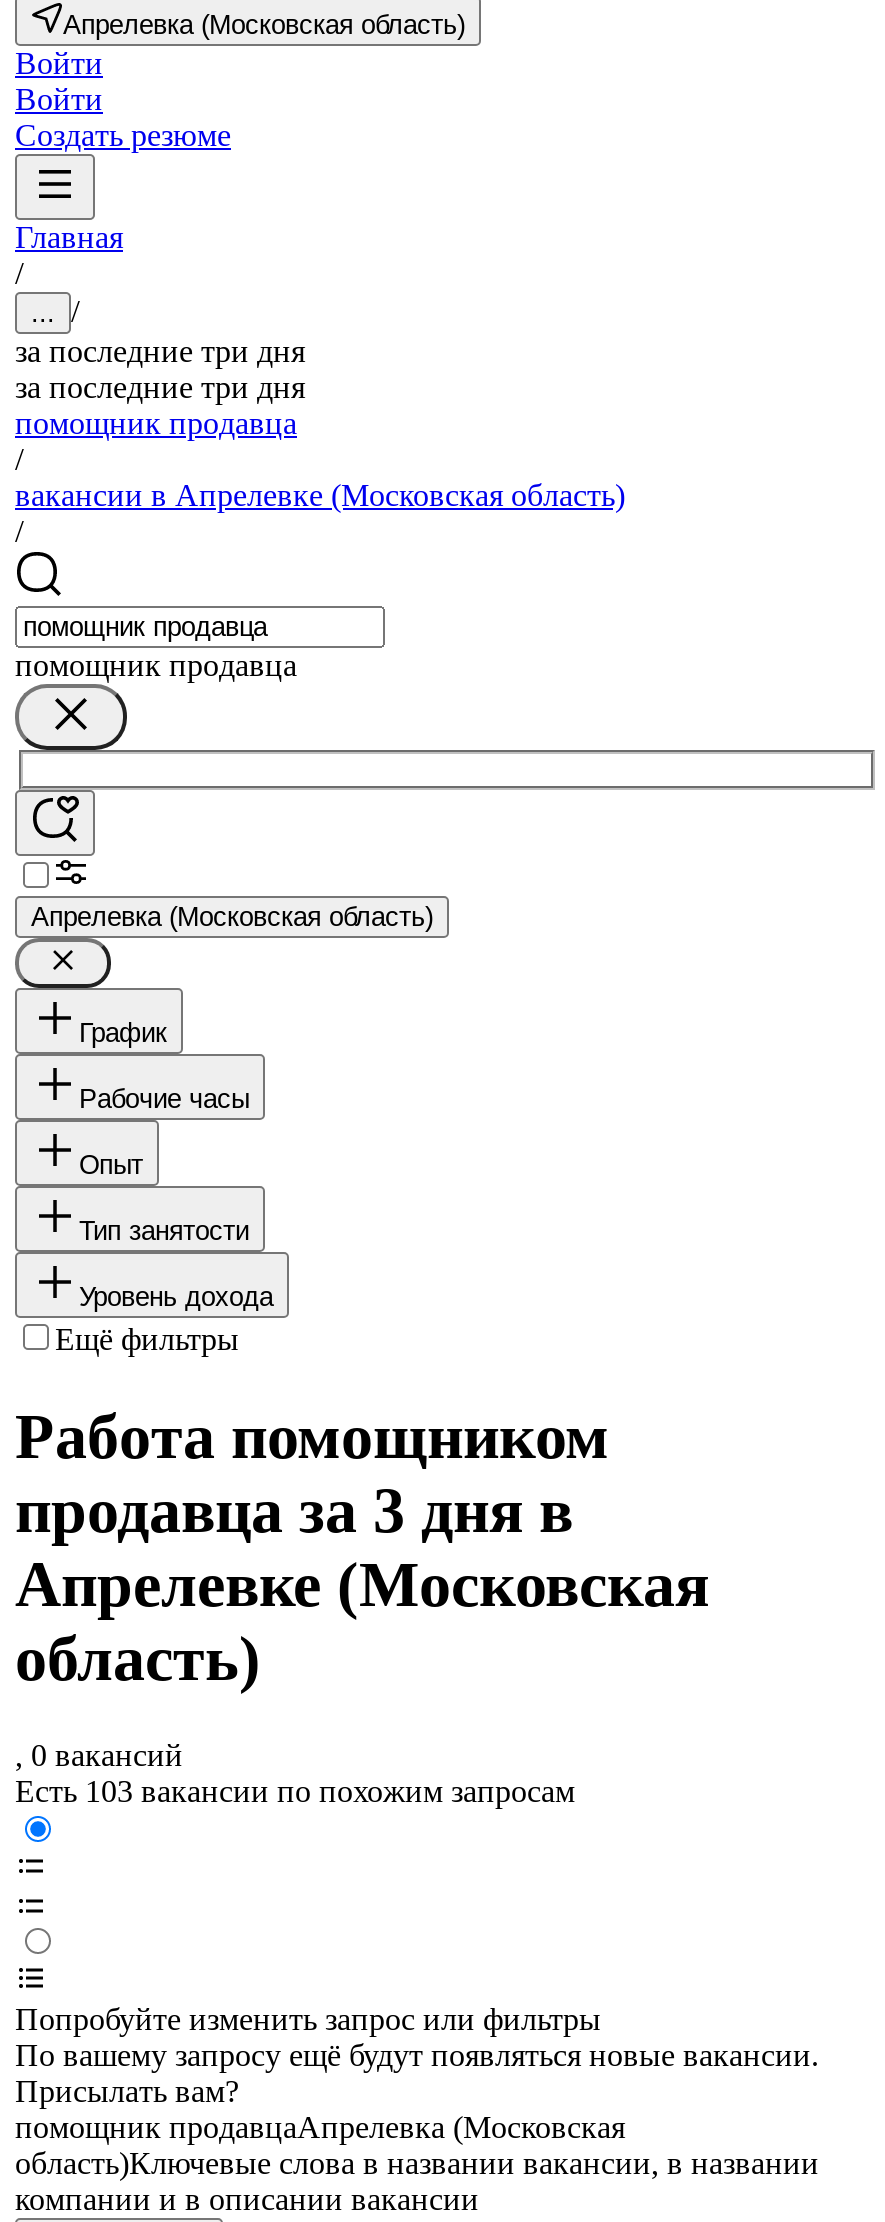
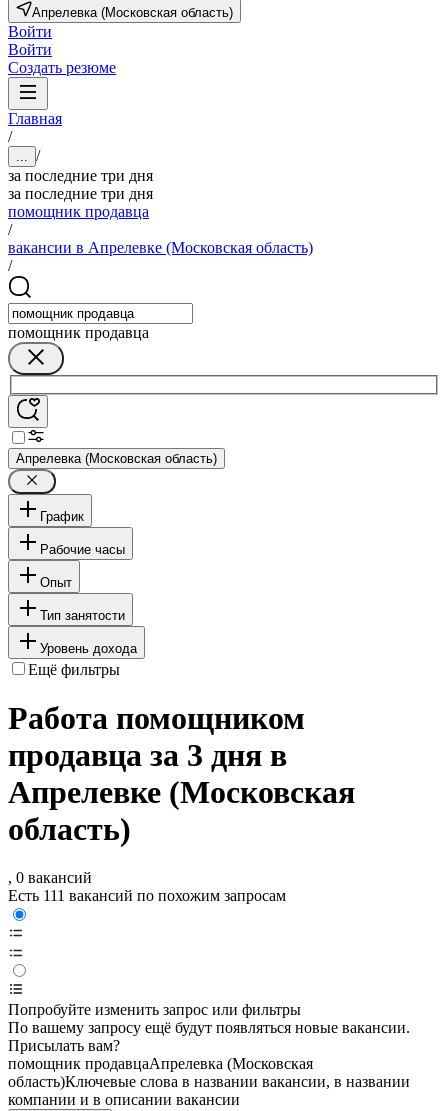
[15,1775,575,1809] Есть 103 вакансии по похожим запросам -> [8,887,286,904] Есть 111 вакансий по похожим запросам

